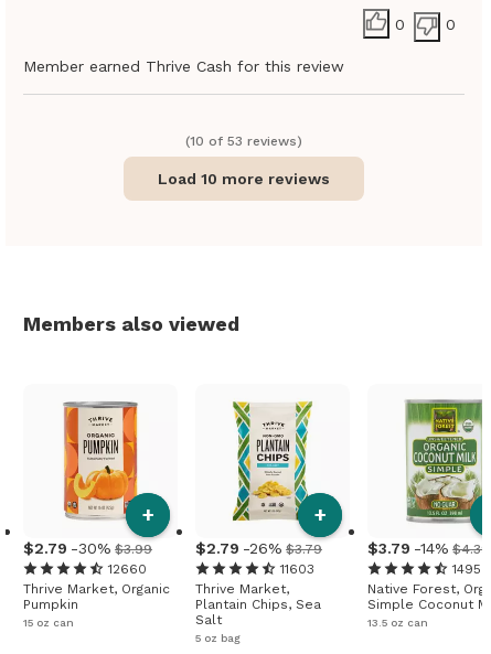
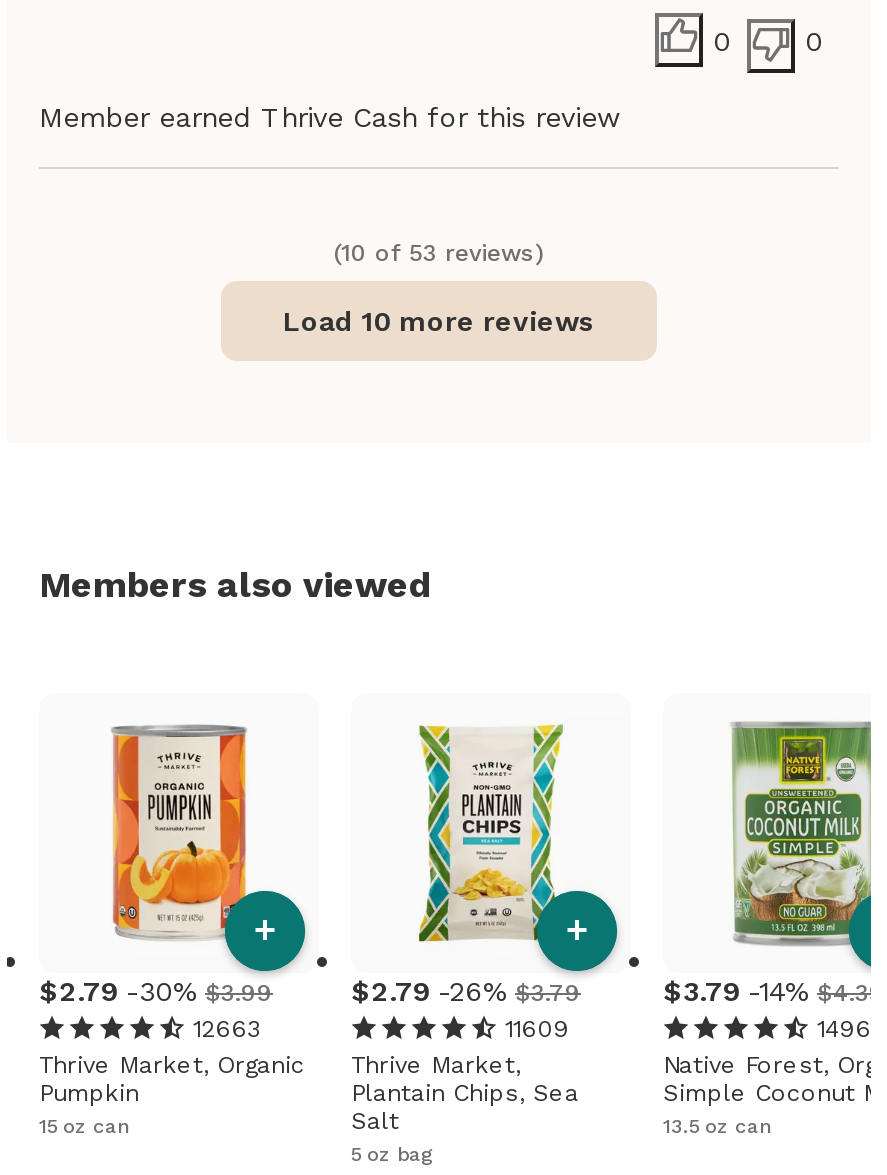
[108,561,147,577] 12660 -> [193,1015,261,1043] 12663
[280,561,314,577] 11603 -> [505,1015,569,1043] 11609
[452,561,481,577] 1495 -> [817,1015,871,1043] 1496

